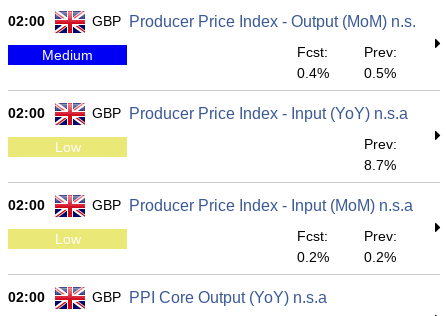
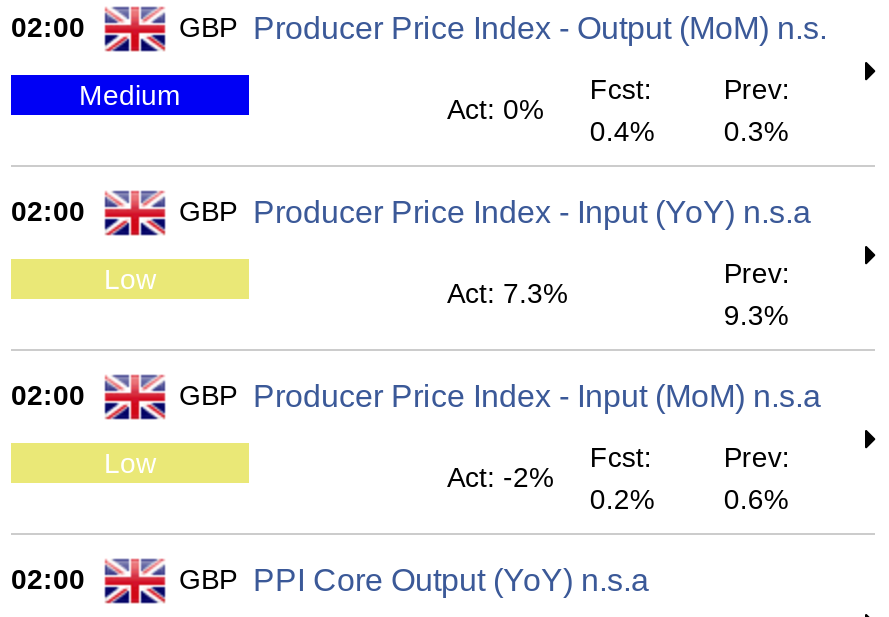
none -> [447,93,543,125] Act: 0%
[364,65,396,81] 0.5% -> [724,115,788,147] 0.3%
none -> [447,277,567,309] Act: 7.3%
[364,157,396,173] 8.7% -> [724,299,788,331] 9.3%
none -> [447,461,553,493] Act: -2%
[364,249,396,265] 0.2% -> [724,483,788,515] 0.6%

